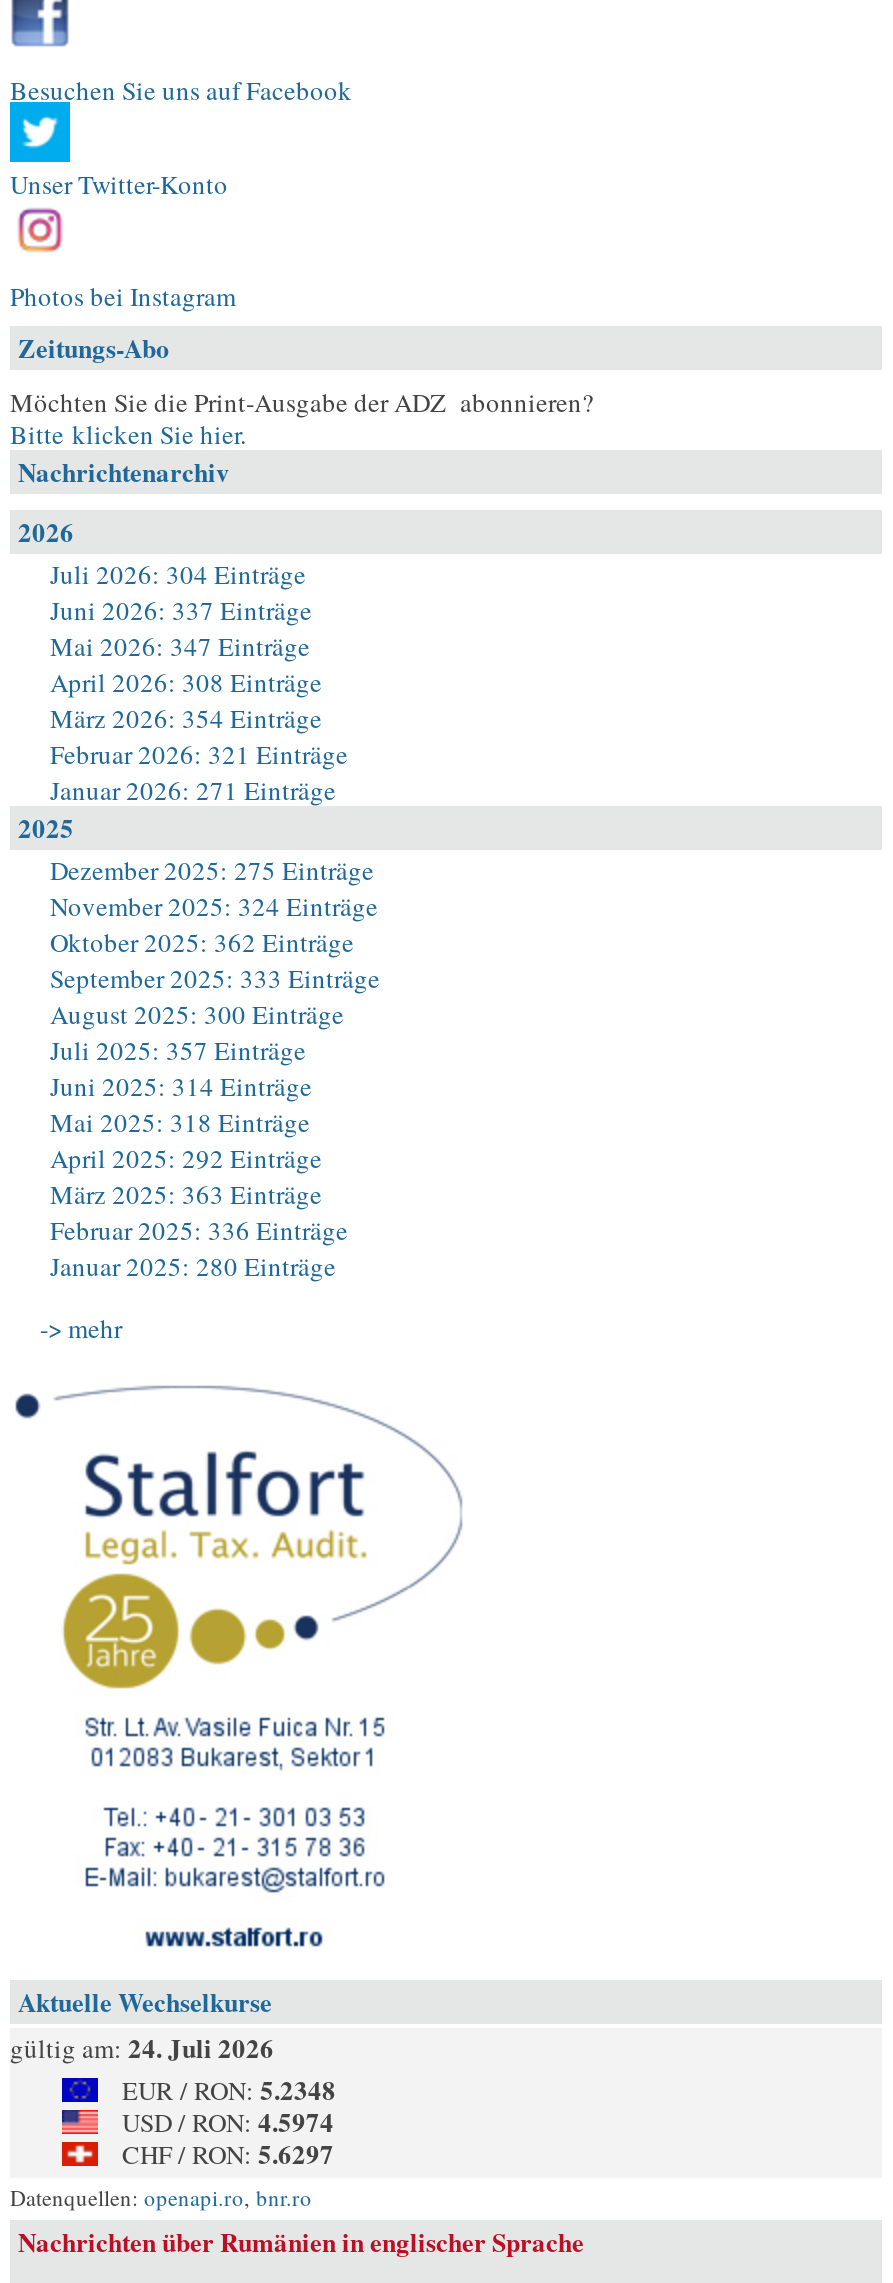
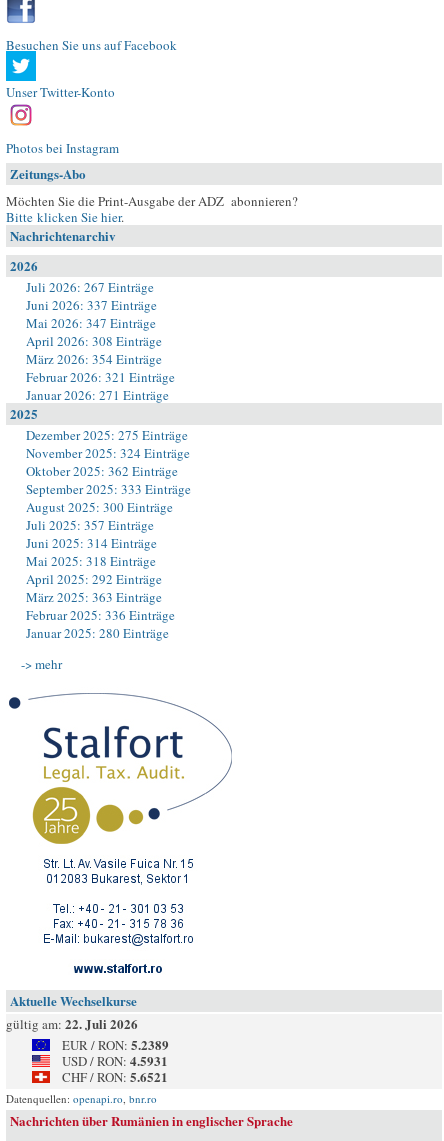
[50,556,306,592] Juli 2026: 304 Einträge -> [26,278,154,296] Juli 2026: 267 Einträge
[10,2028,274,2066] gültig am: 24. Juli 2026 -> [6,1014,138,1033] gültig am: 22. Juli 2026
[122,2070,336,2108] EUR / RON: 5.2348 -> [62,1035,169,1054] EUR / RON: 5.2389
[122,2102,334,2140] USD / RON: 4.5974 -> [62,1051,168,1070] USD / RON: 4.5931
[122,2134,334,2172] CHF / RON: 5.6297 -> [62,1067,168,1086] CHF / RON: 5.6521

